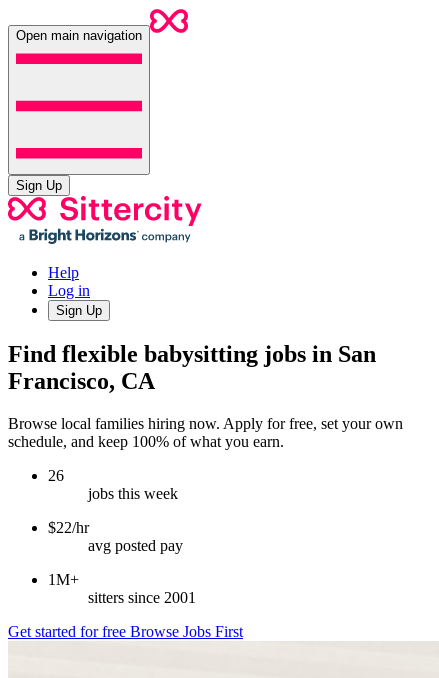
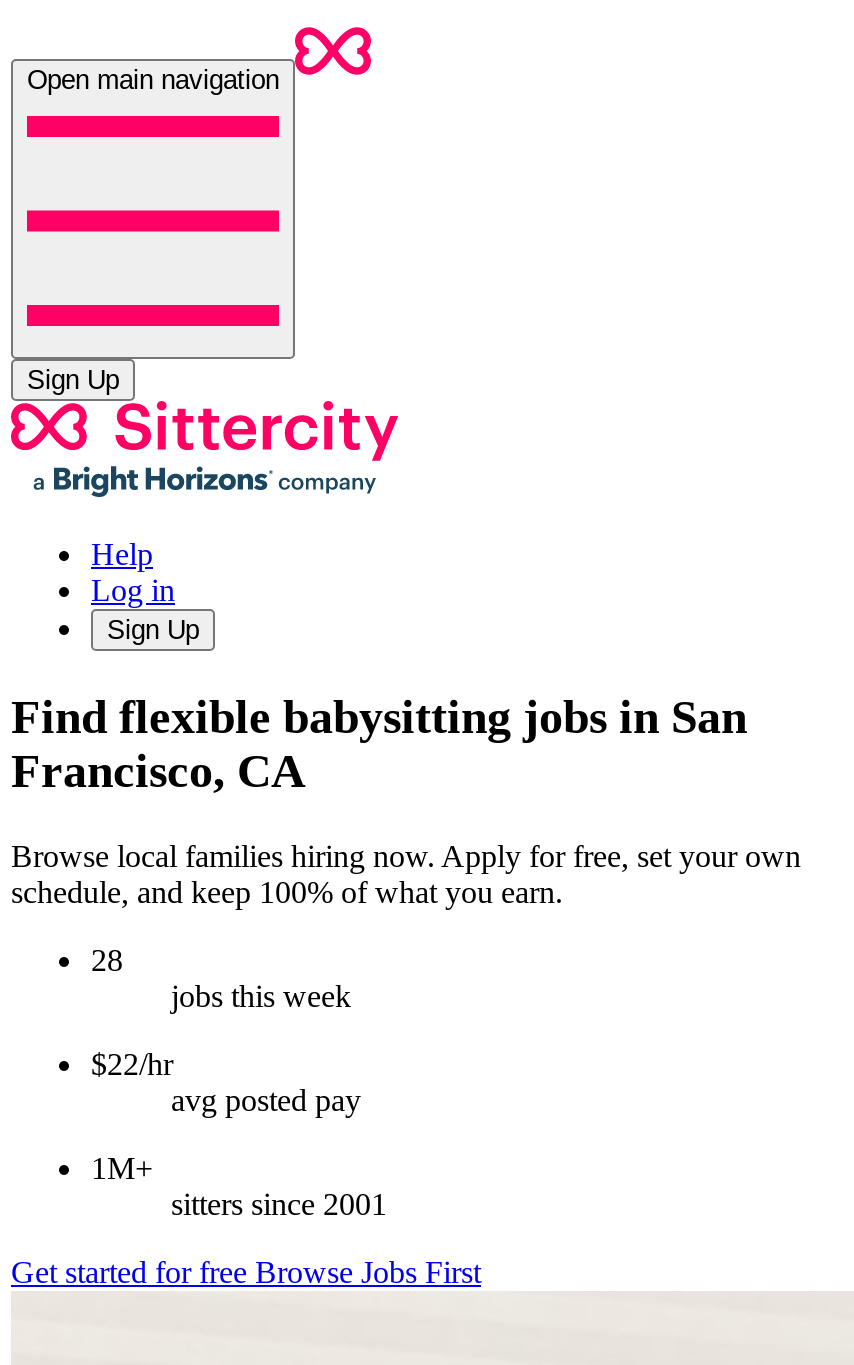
[48,467,64,484] 26 -> [91,943,123,977] 28

